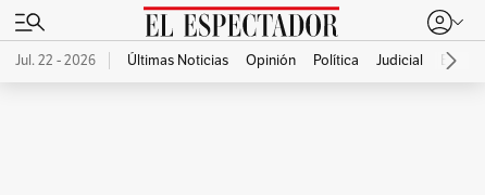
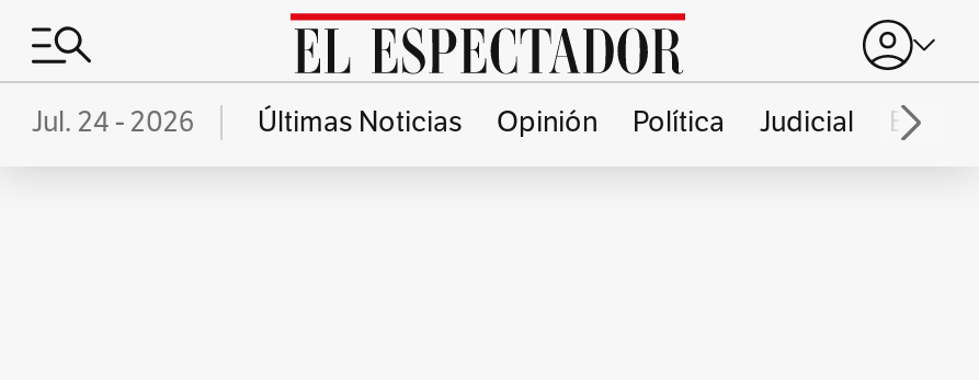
[15,52,96,69] Jul. 22 - 2026 -> [32,105,194,140] Jul. 24 - 2026

